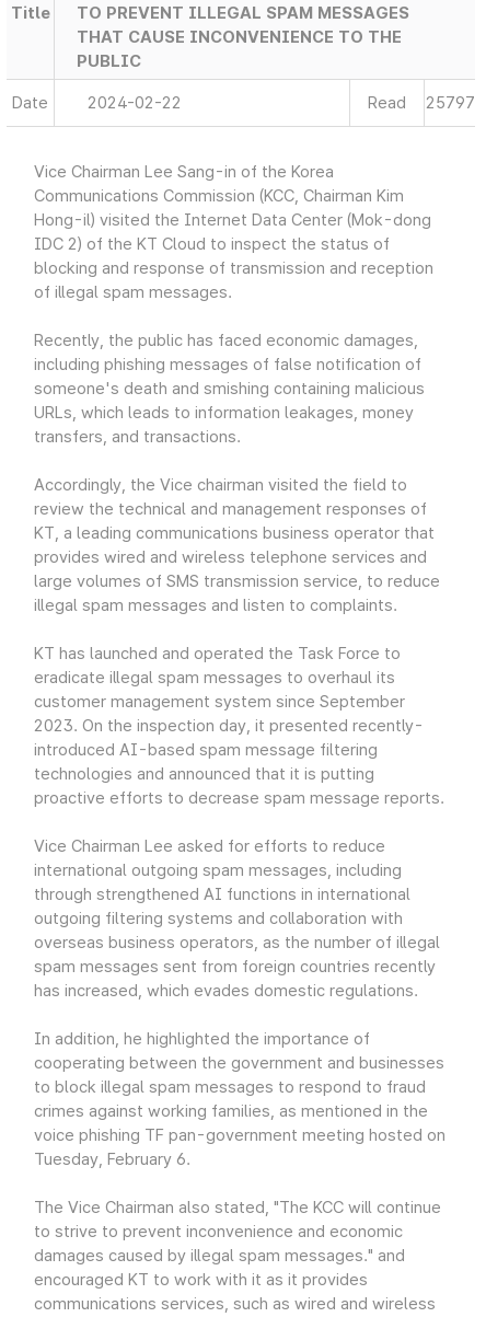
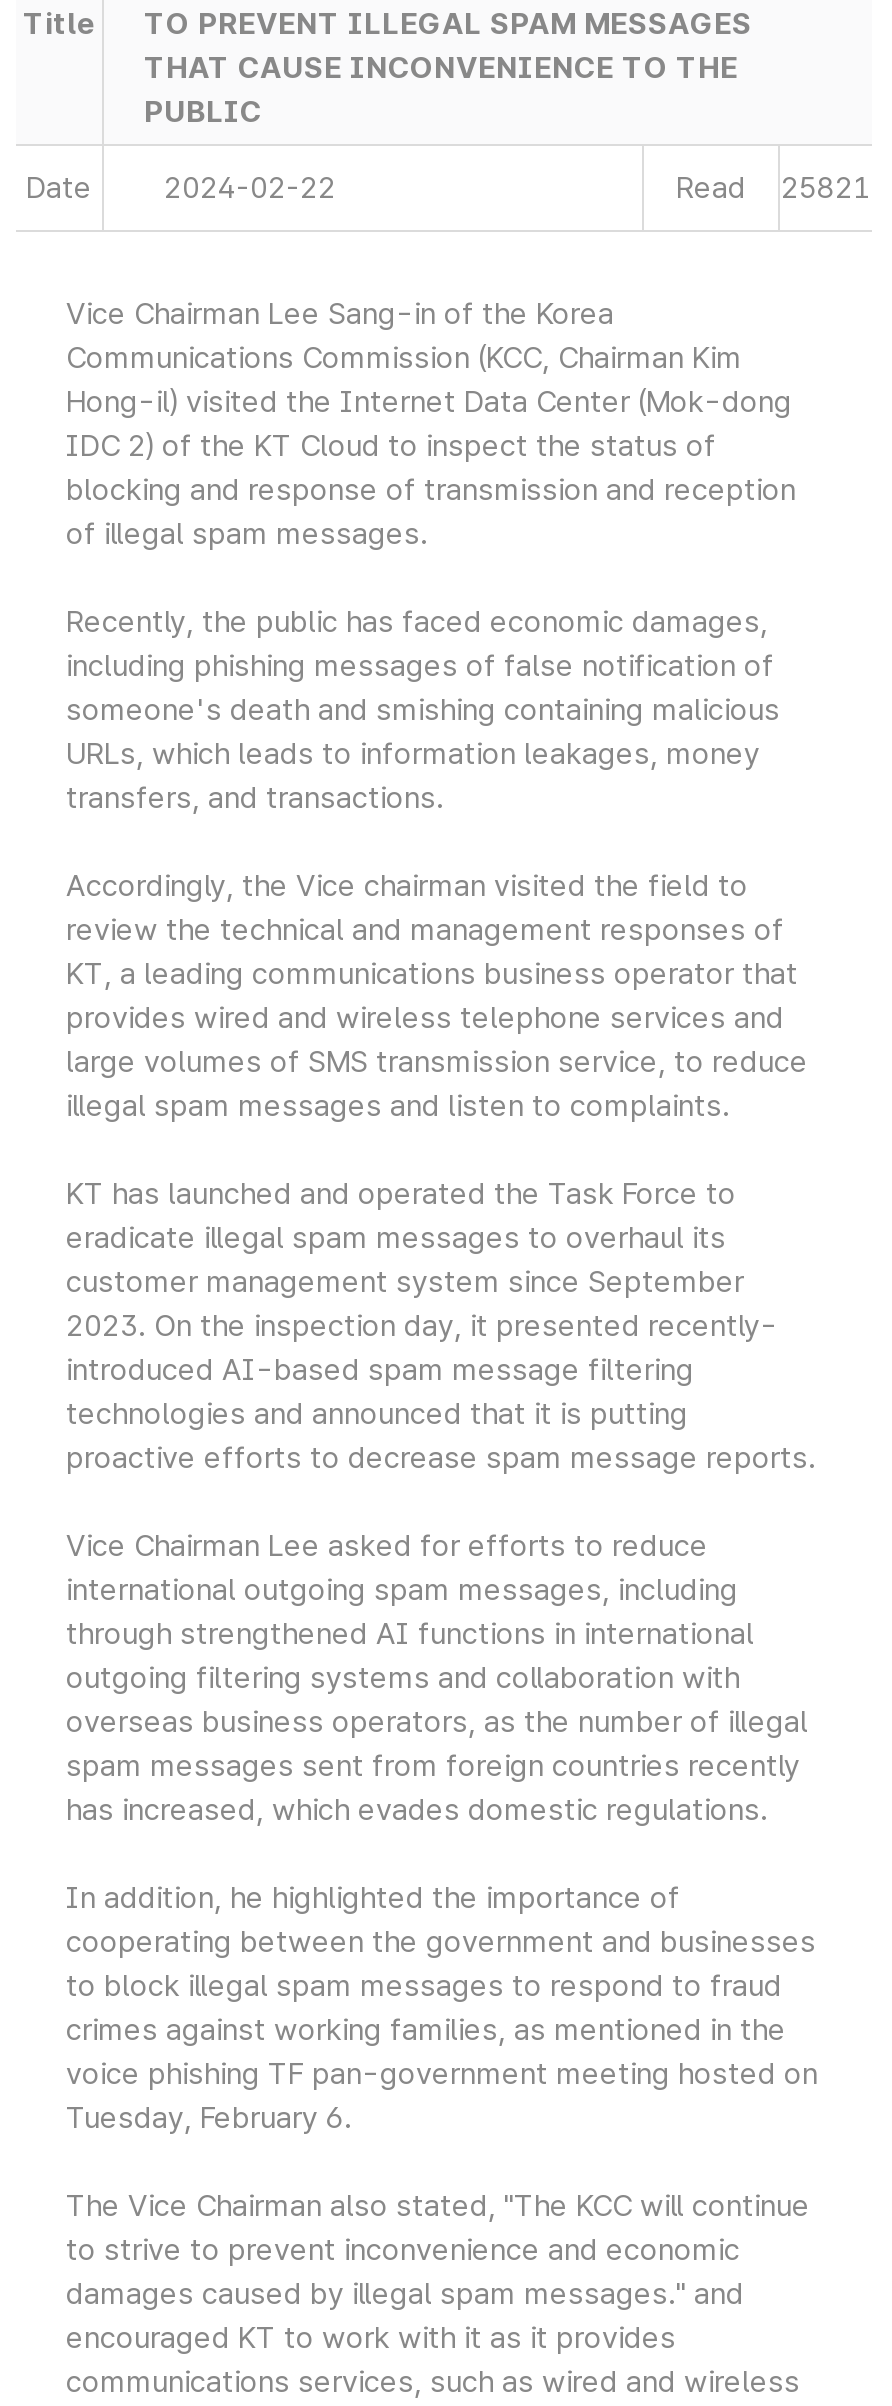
[368,93,475,113] Read 25797 -> [676,170,871,206] Read 25821

